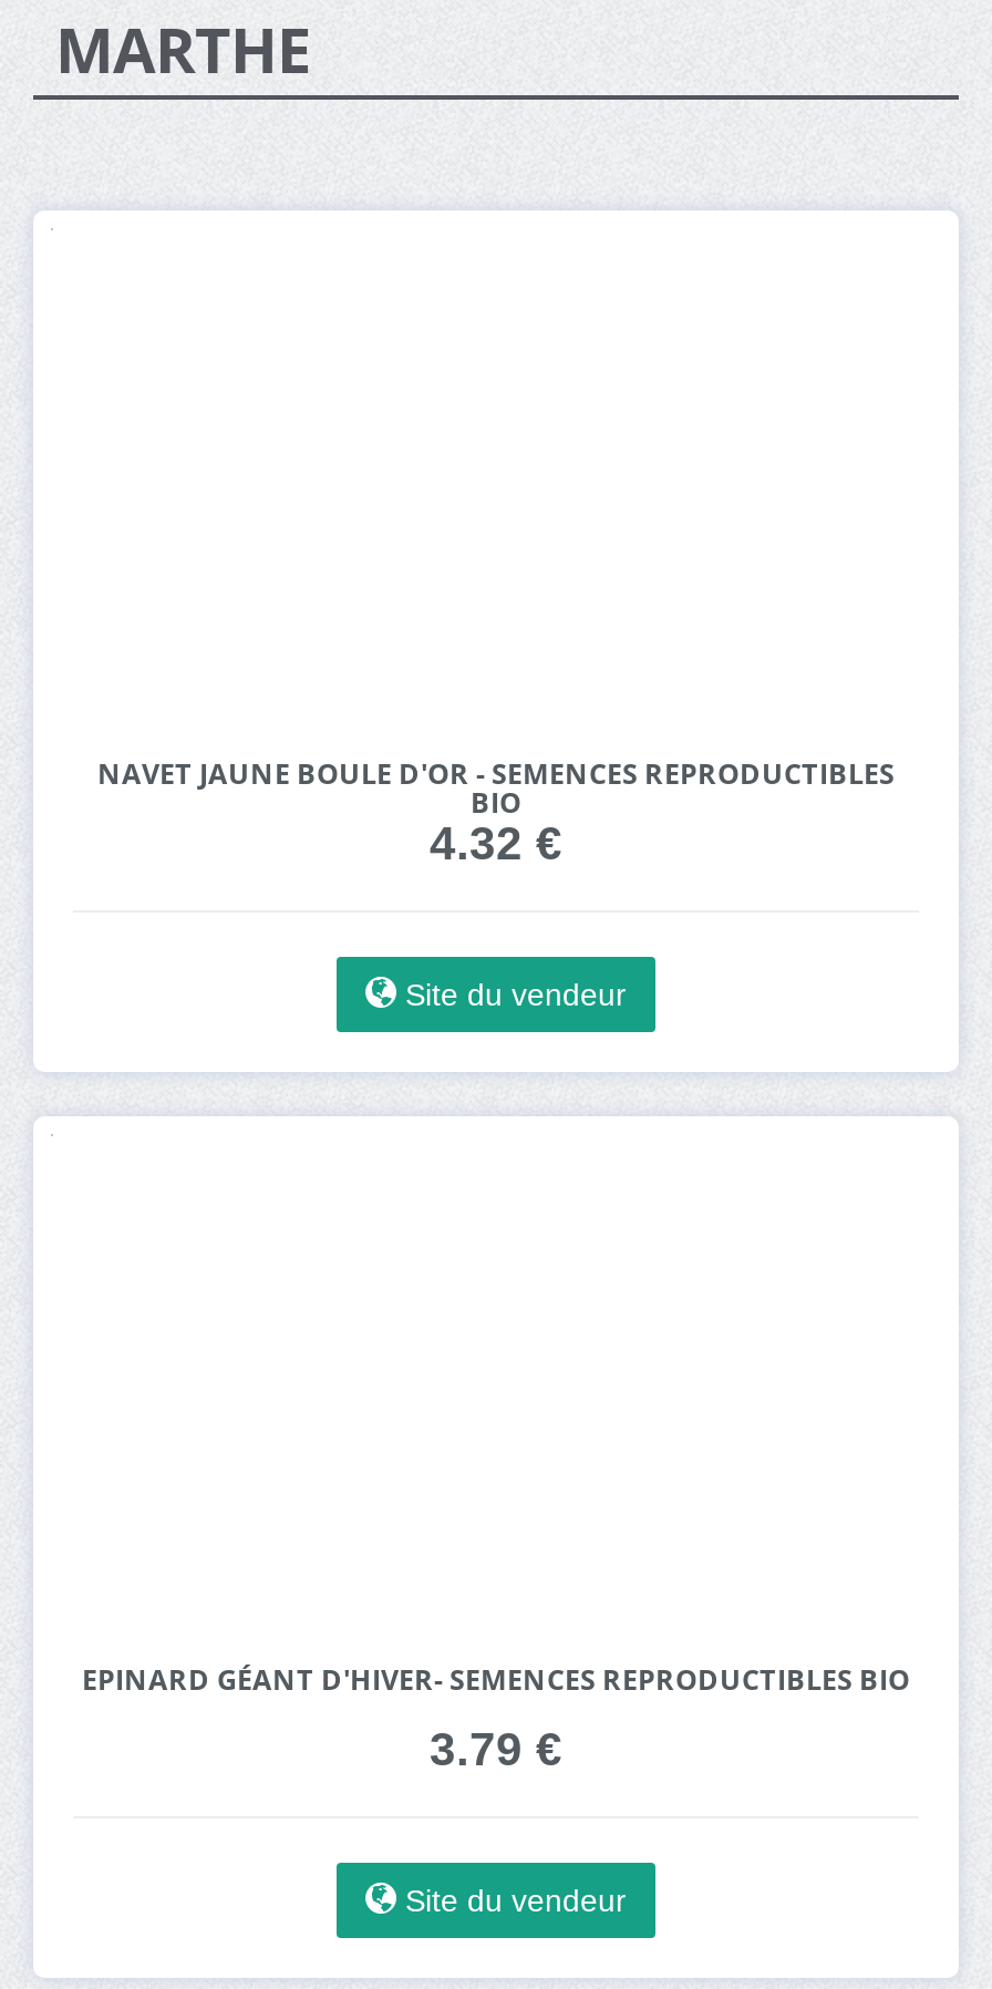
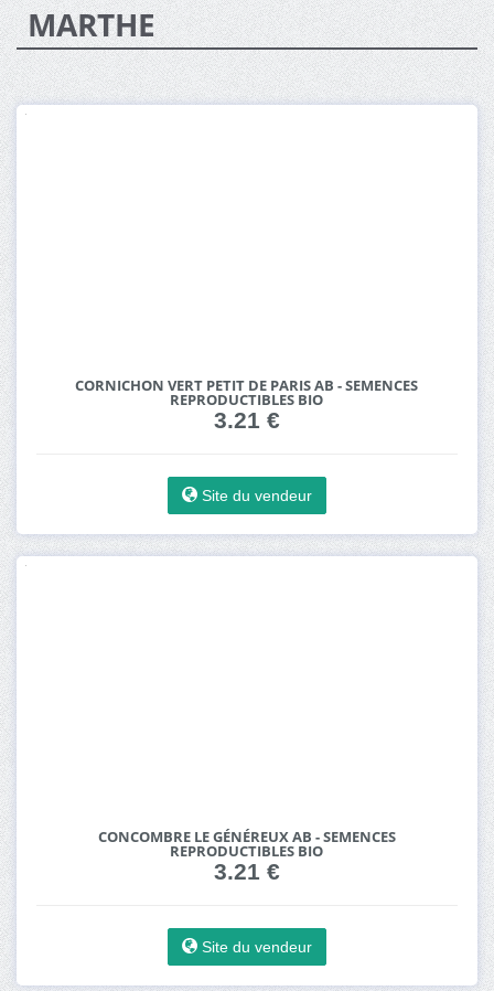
[97,754,895,867] NAVET JAUNE BOULE D'OR - SEMENCES REPRODUCTIBLES | BIO | 4.32 € -> [76,376,418,432] CORNICHON VERT PETIT DE PARIS AB - SEMENCES | REPRODUCTIBLES BIO | 3.21 €
[82,1660,910,1773] EPINARD GÉANT D'HIVER- SEMENCES REPRODUCTIBLES BIO | 3.79 € -> [98,827,396,884] CONCOMBRE LE GÉNÉREUX AB - SEMENCES | REPRODUCTIBLES BIO | 3.21 €

